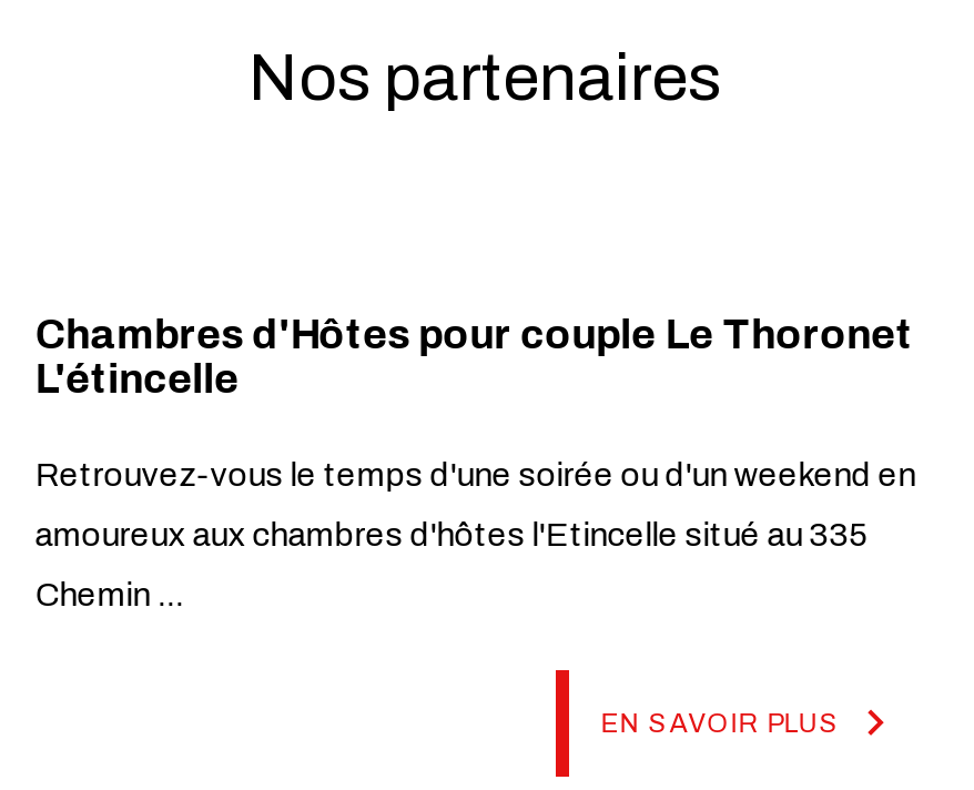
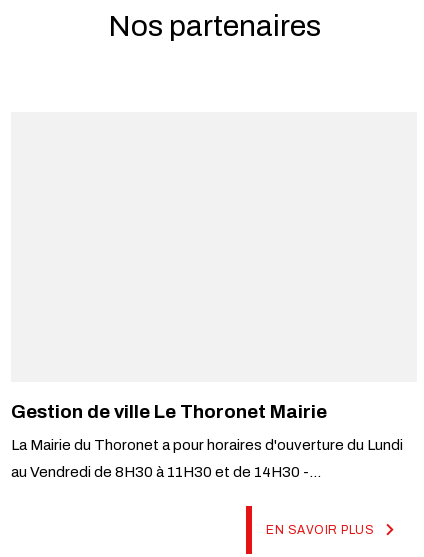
[35,312,916,611] Chambres d'Hôtes pour couple Le Thoronet | L'étincelle | Retrouvez-vous le temps d'une soirée ou d'un weekend en | amoureux aux chambres d'hôtes l'Etincelle situé au 335 | Chemin ... -> [11,402,403,480] Gestion de ville Le Thoronet Mairie | La Mairie du Thoronet a pour horaires d'ouverture du Lundi | au Vendredi de 8H30 à 11H30 et de 14H30 -...

